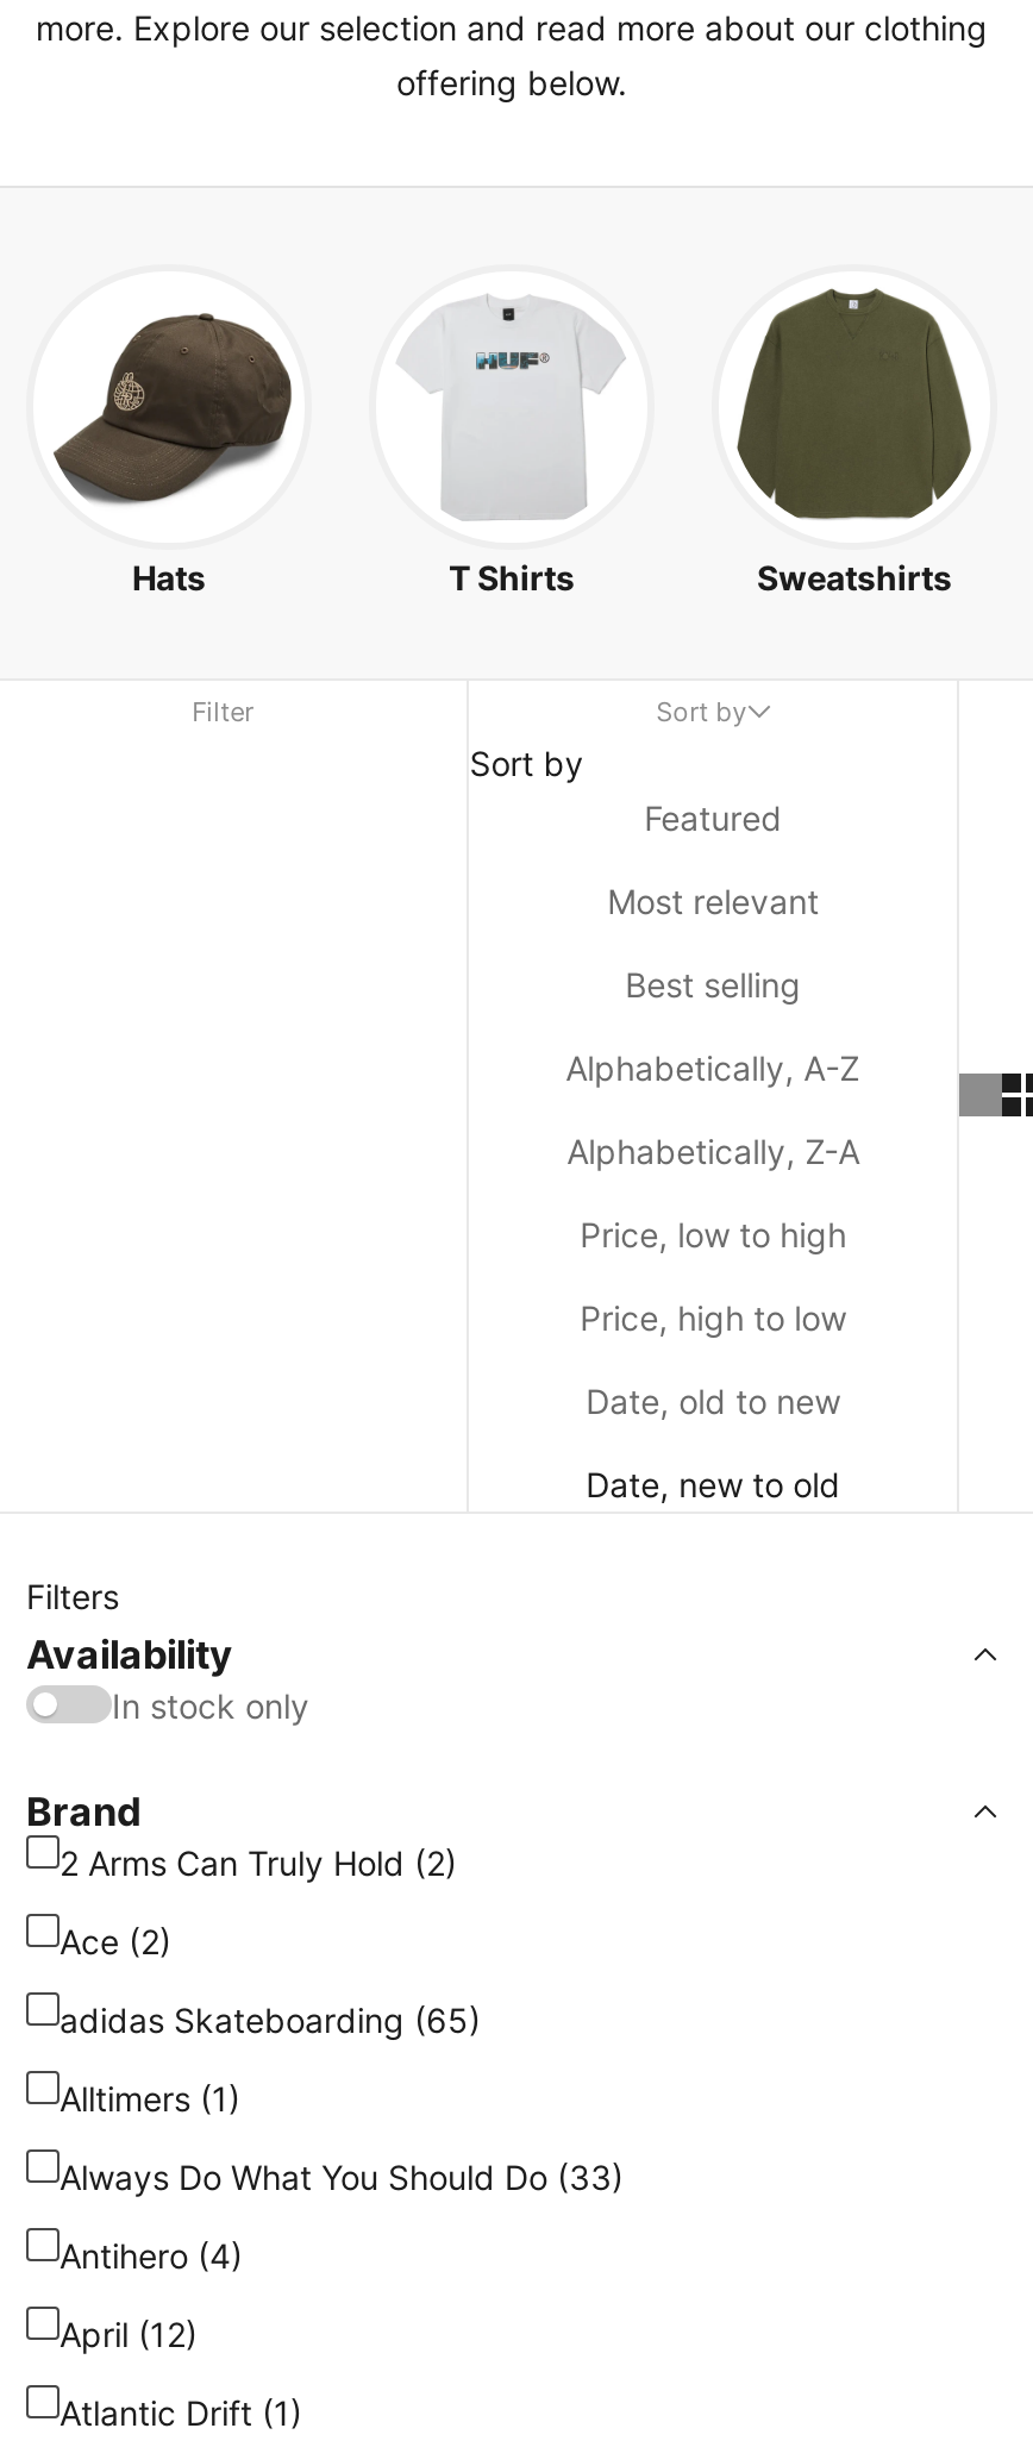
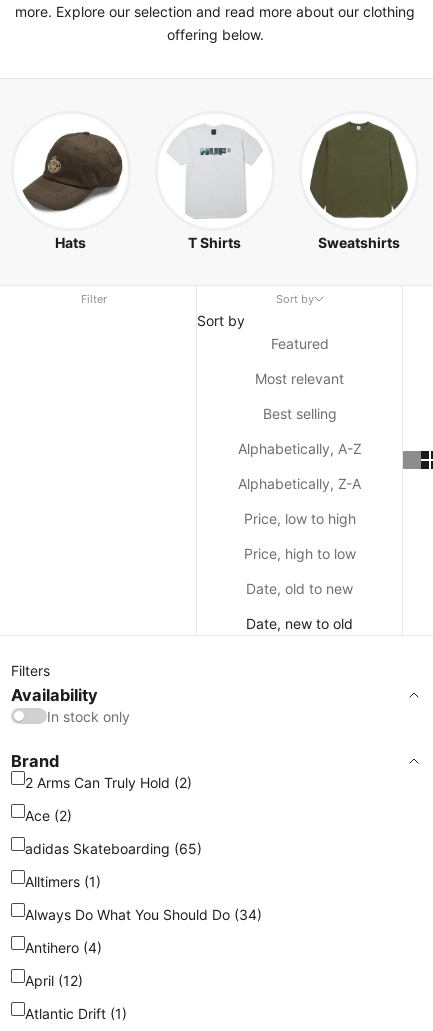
[60,2157,624,2197] Always Do What You Should Do (33) -> [25,906,262,923] Always Do What You Should Do (34)

